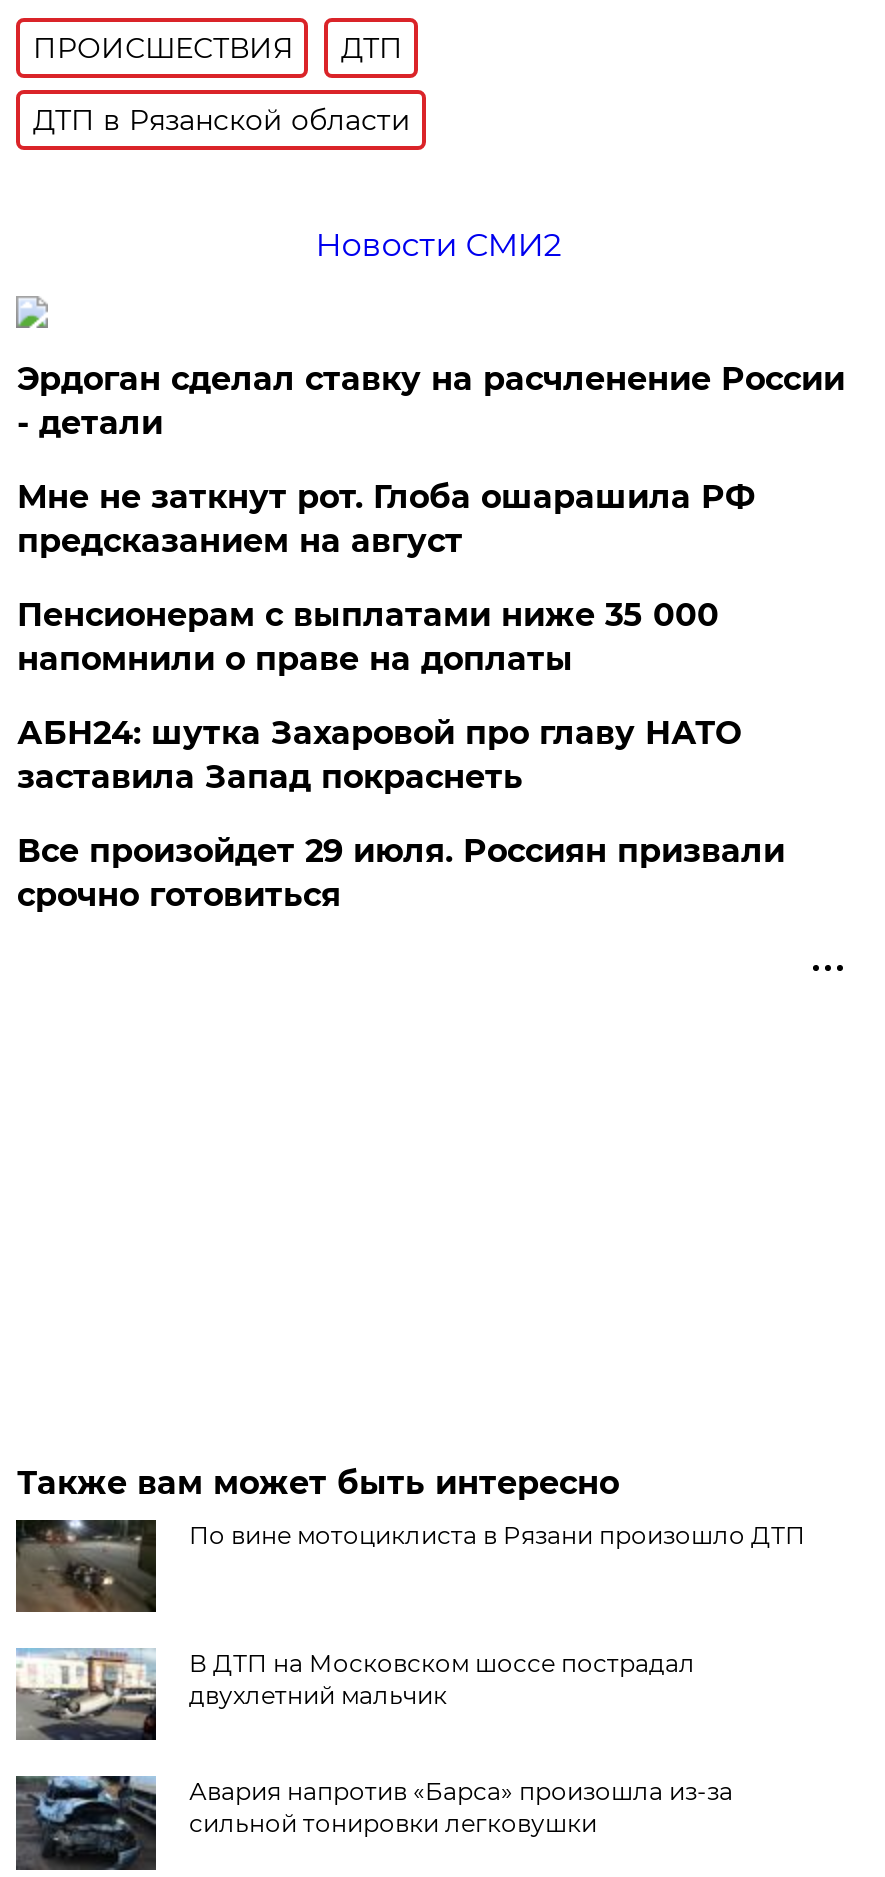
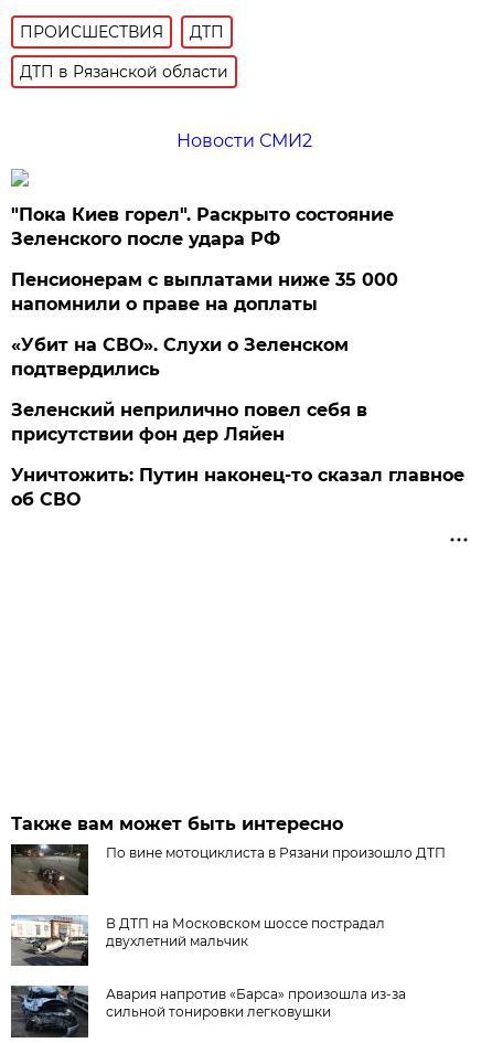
[17,360,845,560] Эрдоган сделал ставку на расчленение России | - детали | Мне не заткнут рот. Глоба ошарашила РФ | предсказанием на август -> [11,204,394,250] "Пока Киев горел". Раскрыто состояние | Зеленского после удара РФ
moved [17,596,719,678] -> [11,270,399,315]: Пенсионерам с выплатами ниже 35 000 | напомнили о праве на доплаты
[17,714,785,914] АБН24: шутка Захаровой про главу НАТО | заставила Запад покраснеть | Все произойдет 29 июля. Россиян призвали | срочно готовиться -> [11,335,465,510] «Убит на СВО». Слухи о Зеленском | подтвердились | Зеленский неприлично повел cебя в | присутствии фон дер Ляйен | Уничтожить: Путин наконец-то сказал главное | об СВО

